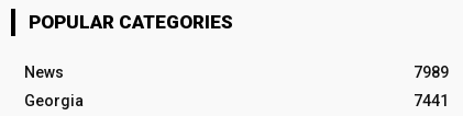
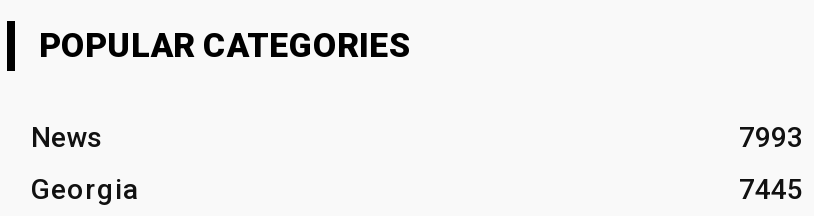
[414,63,449,81] 7989 -> [739,120,803,152] 7993
[414,91,449,109] 7441 -> [739,172,803,204] 7445

